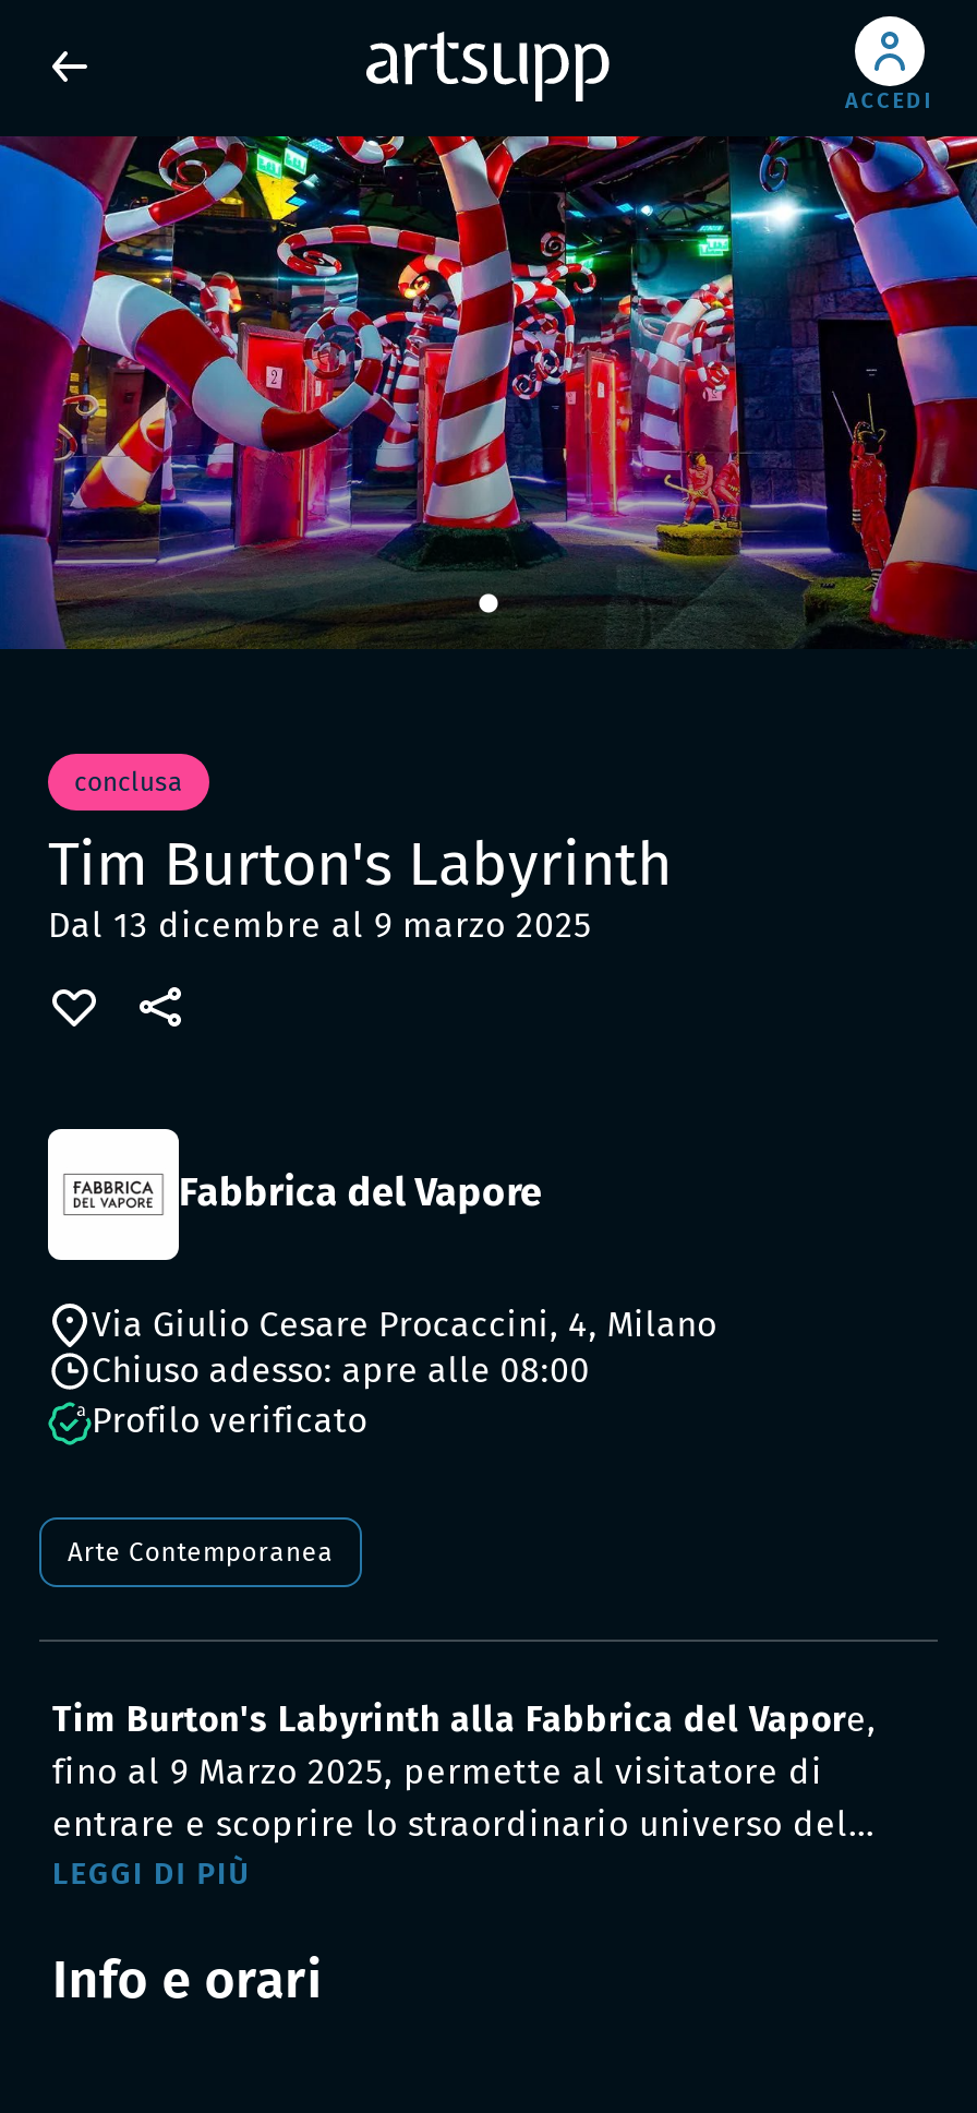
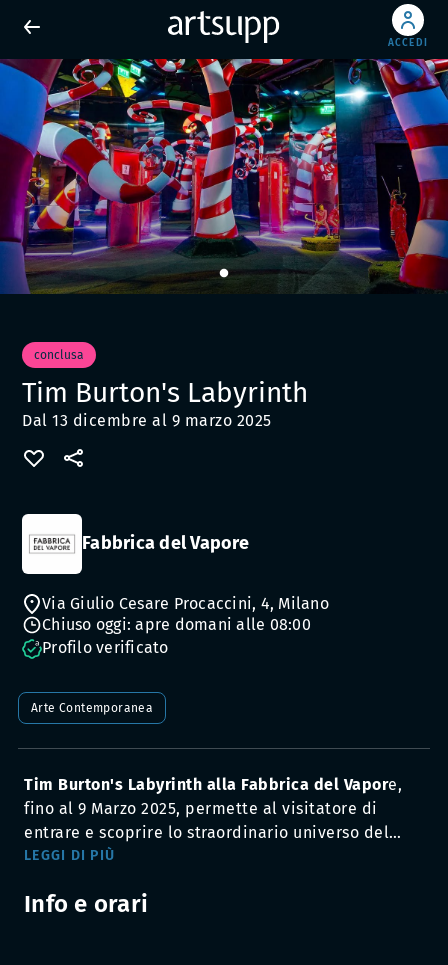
[92,1350,590,1392] Chiuso adesso: apre alle 08:00 -> [42,615,311,634] Chiuso oggi: apre domani alle 08:00

